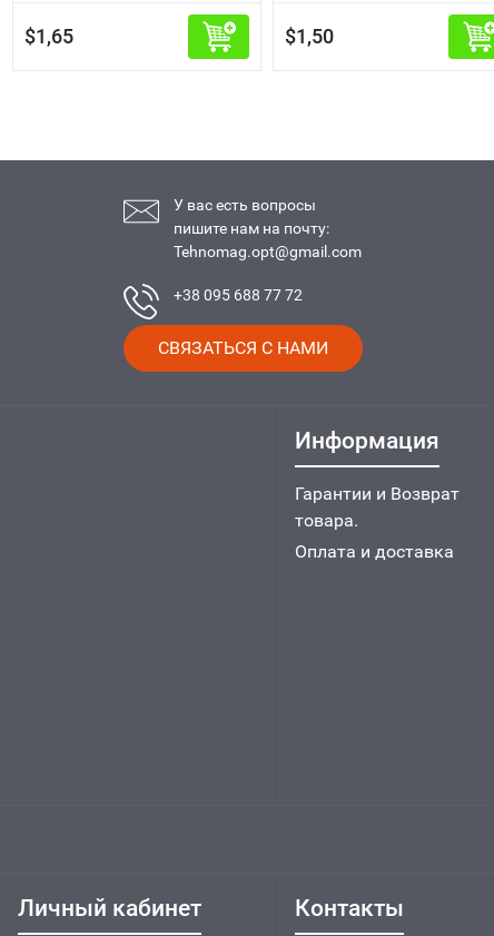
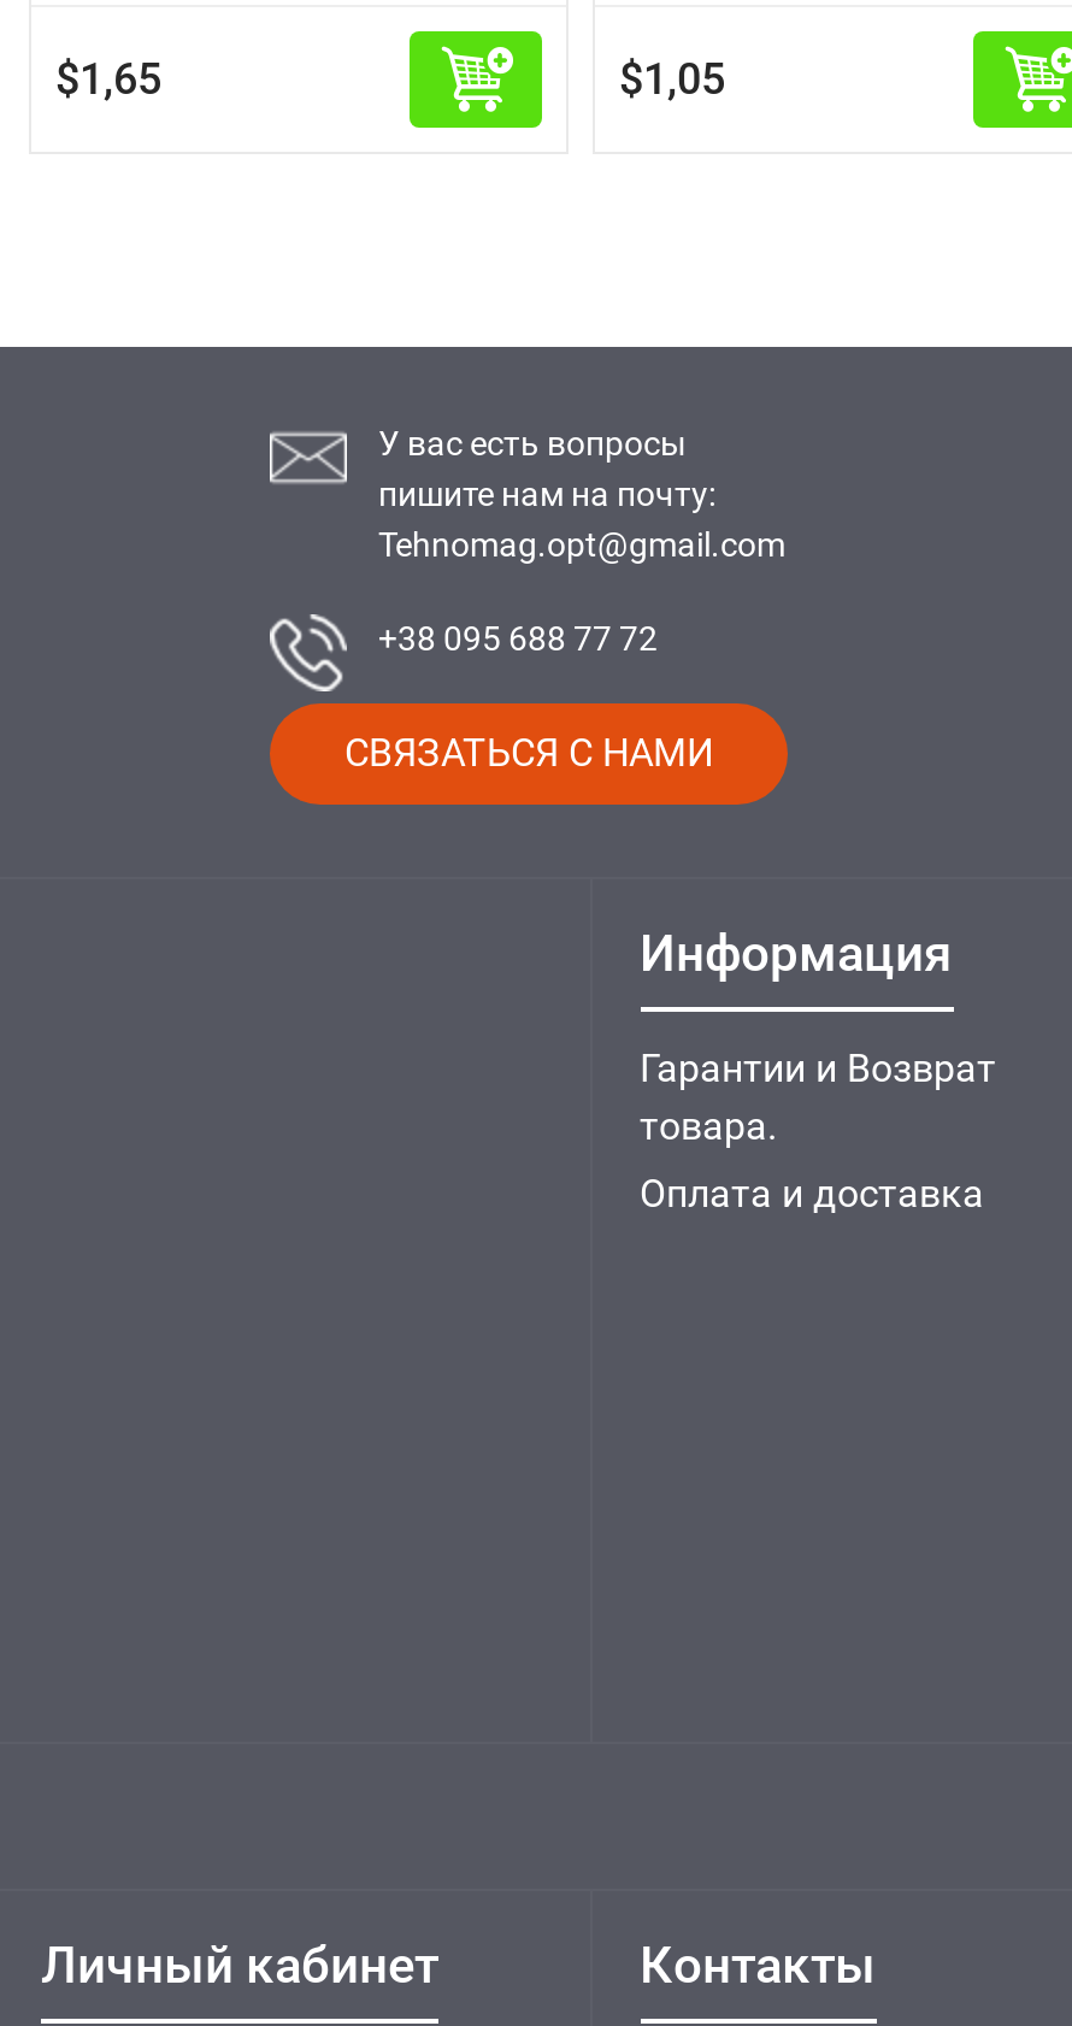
[285,24,334,48] $1,50 -> [619,53,725,104] $1,05

